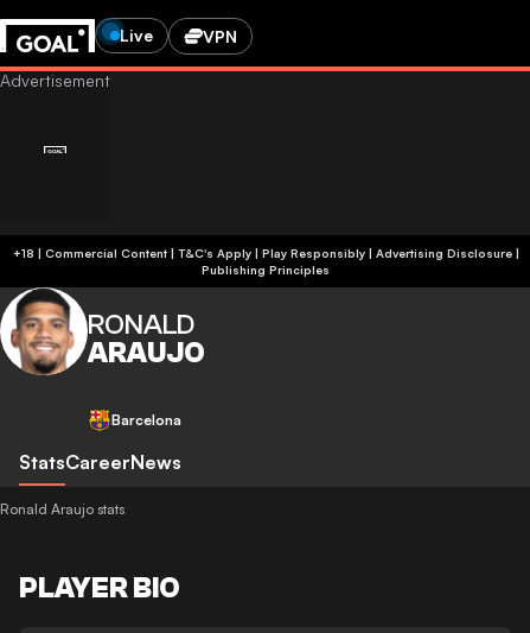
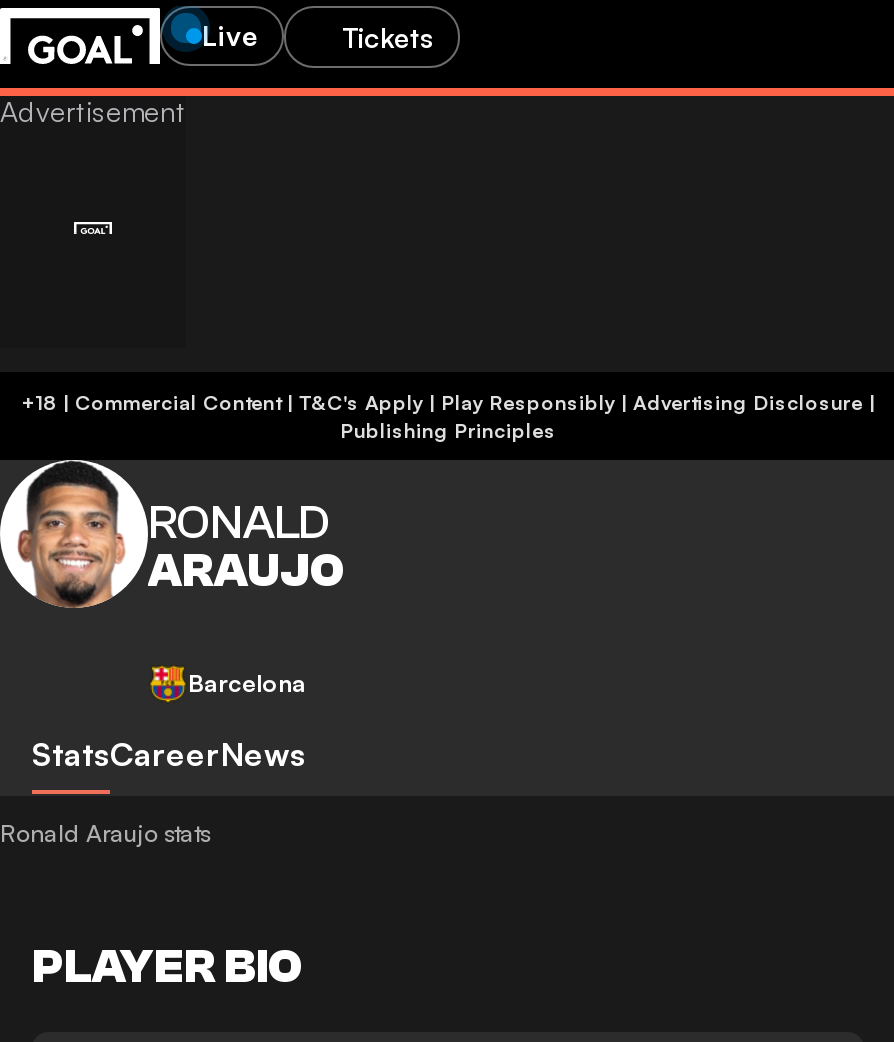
[203,26,237,46] VPN -> [342,19,434,53] Tickets

